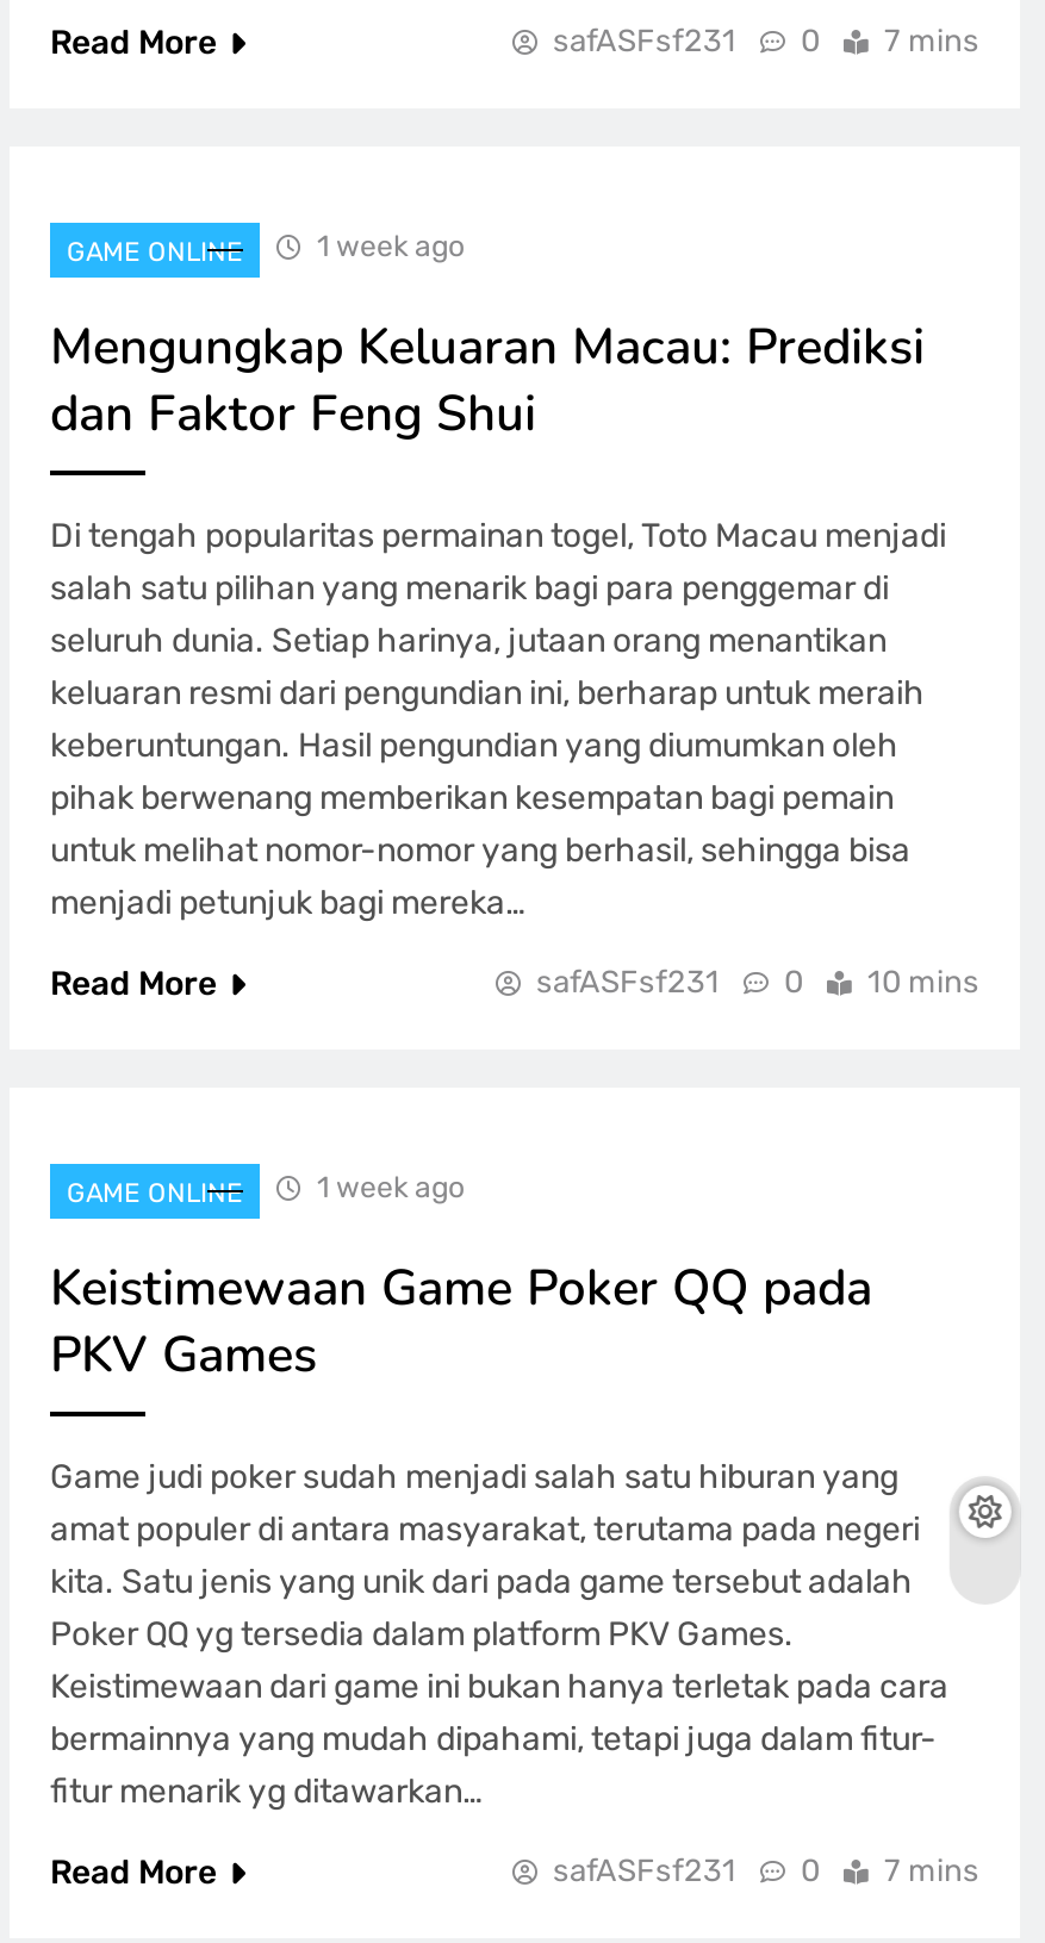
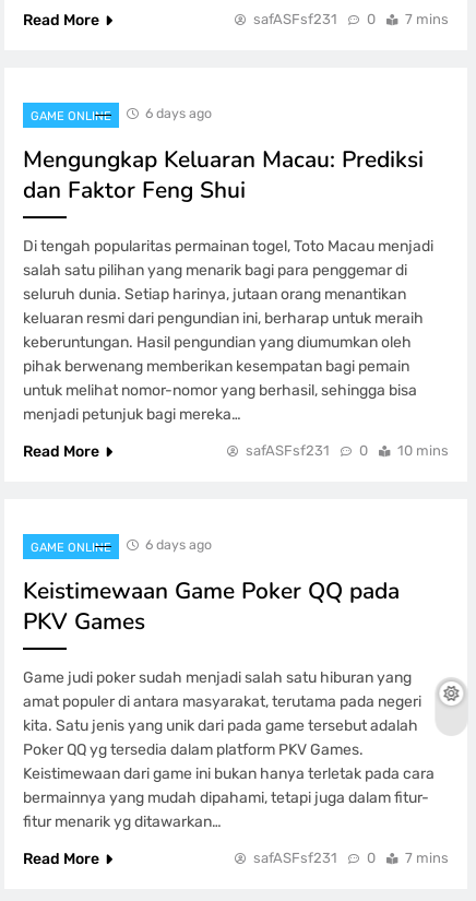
[317,228,465,263] 1 week ago -> [145,105,212,121] 6 days ago
[317,1169,465,1204] 1 week ago -> [145,536,212,553] 6 days ago

